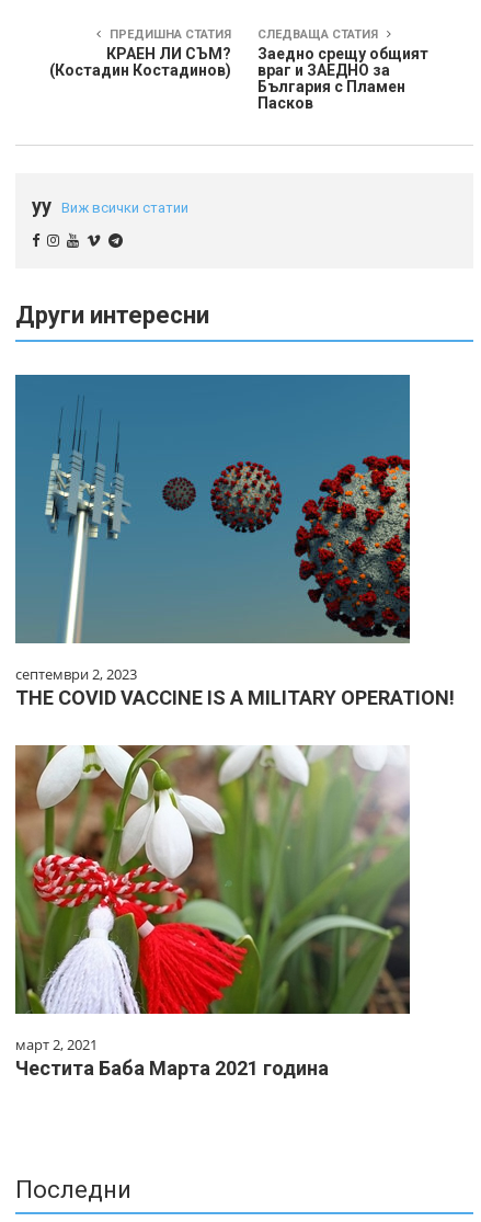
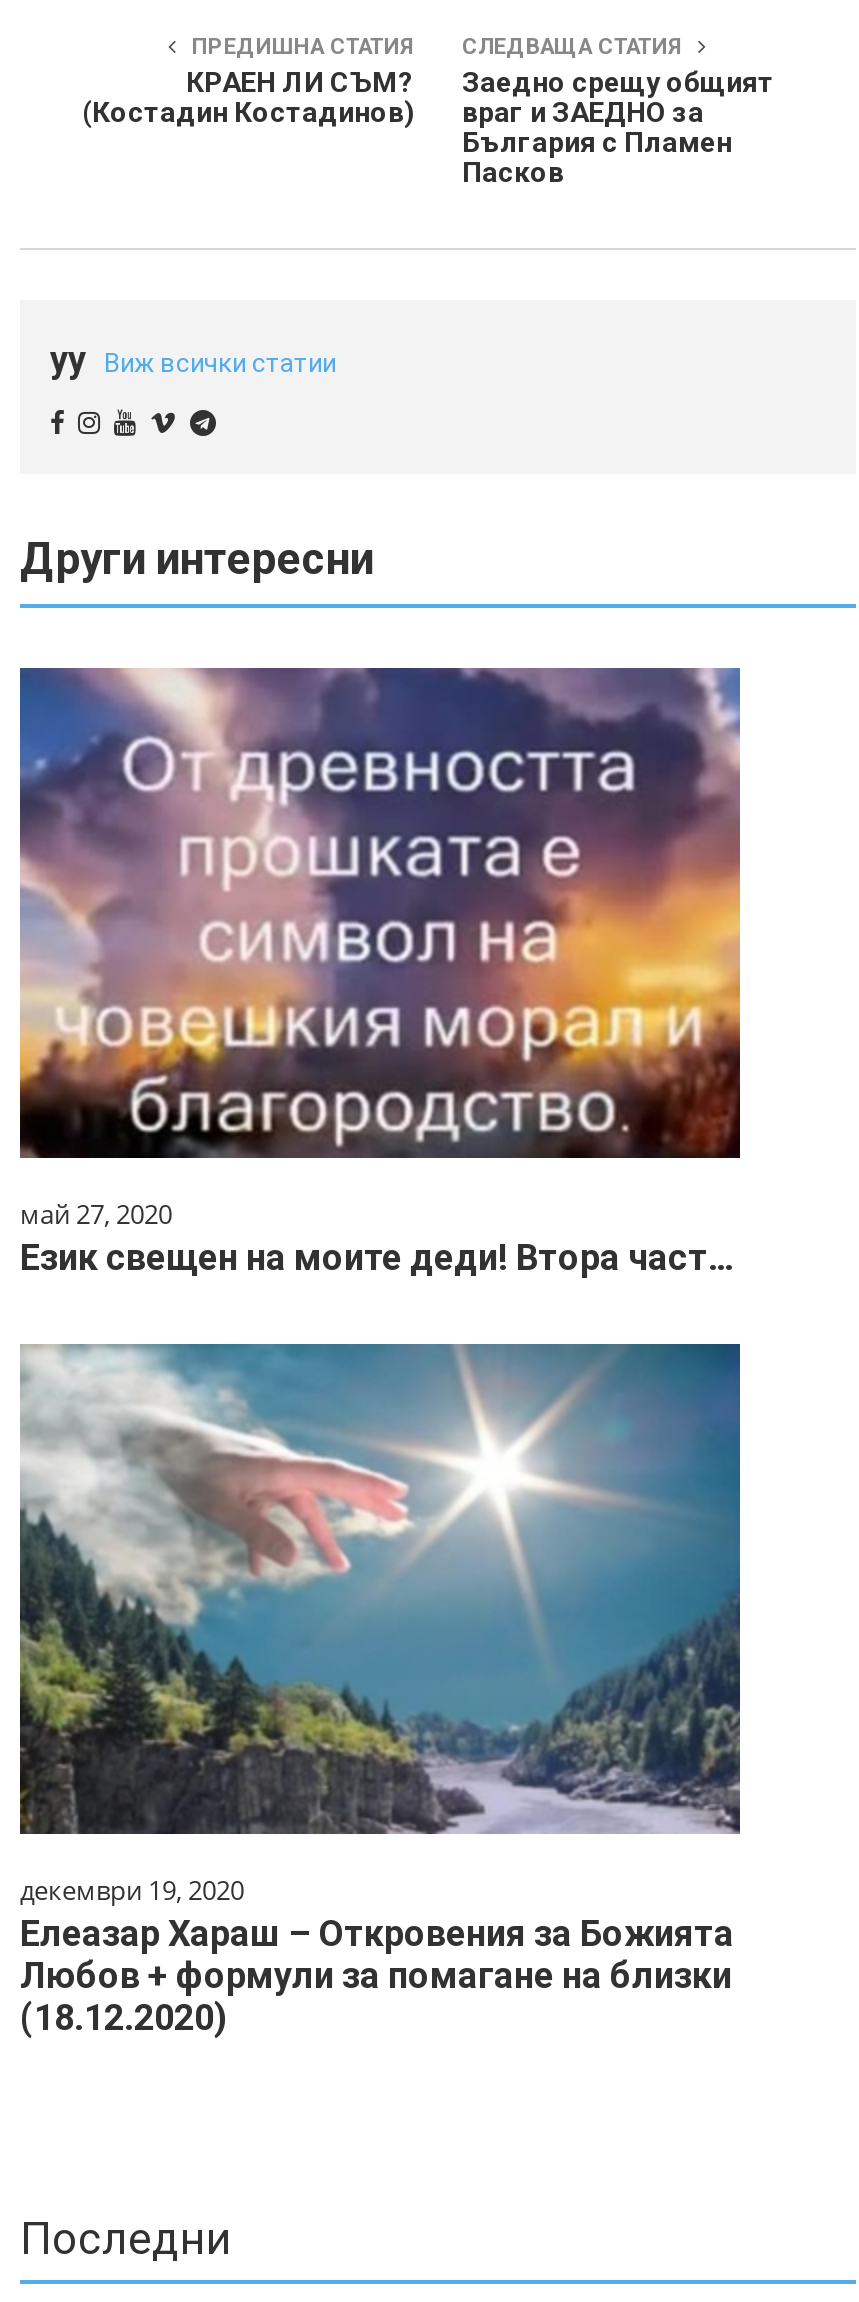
[14,374,455,709] [image] | септември 2, 2023 | THE COVID VACCINE IS A MILITARY OPERATION! -> [18,666,742,1278] [image] | май 27, 2020 | Език свещен на моите деди! Втора част…
[15,744,410,1080] [image] | март 2, 2021 | Честита Баба Марта 2021 година -> [20,1378,742,2038] [image] | декември 19, 2020 | Елеазар Хараш – Откровения за Божията | Любов + формули за помагане на близки | (18.12.2020)

